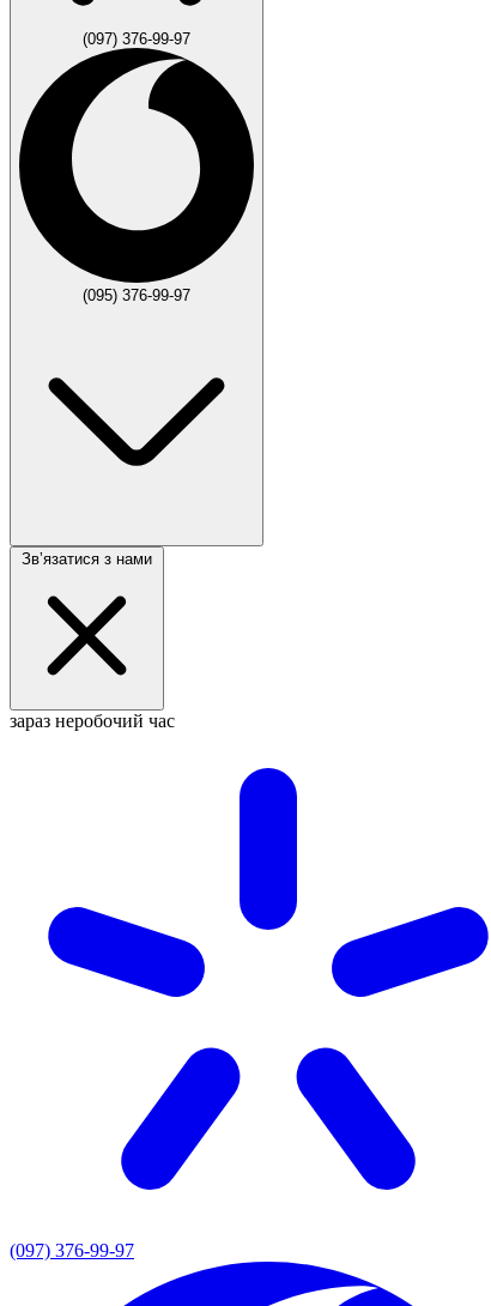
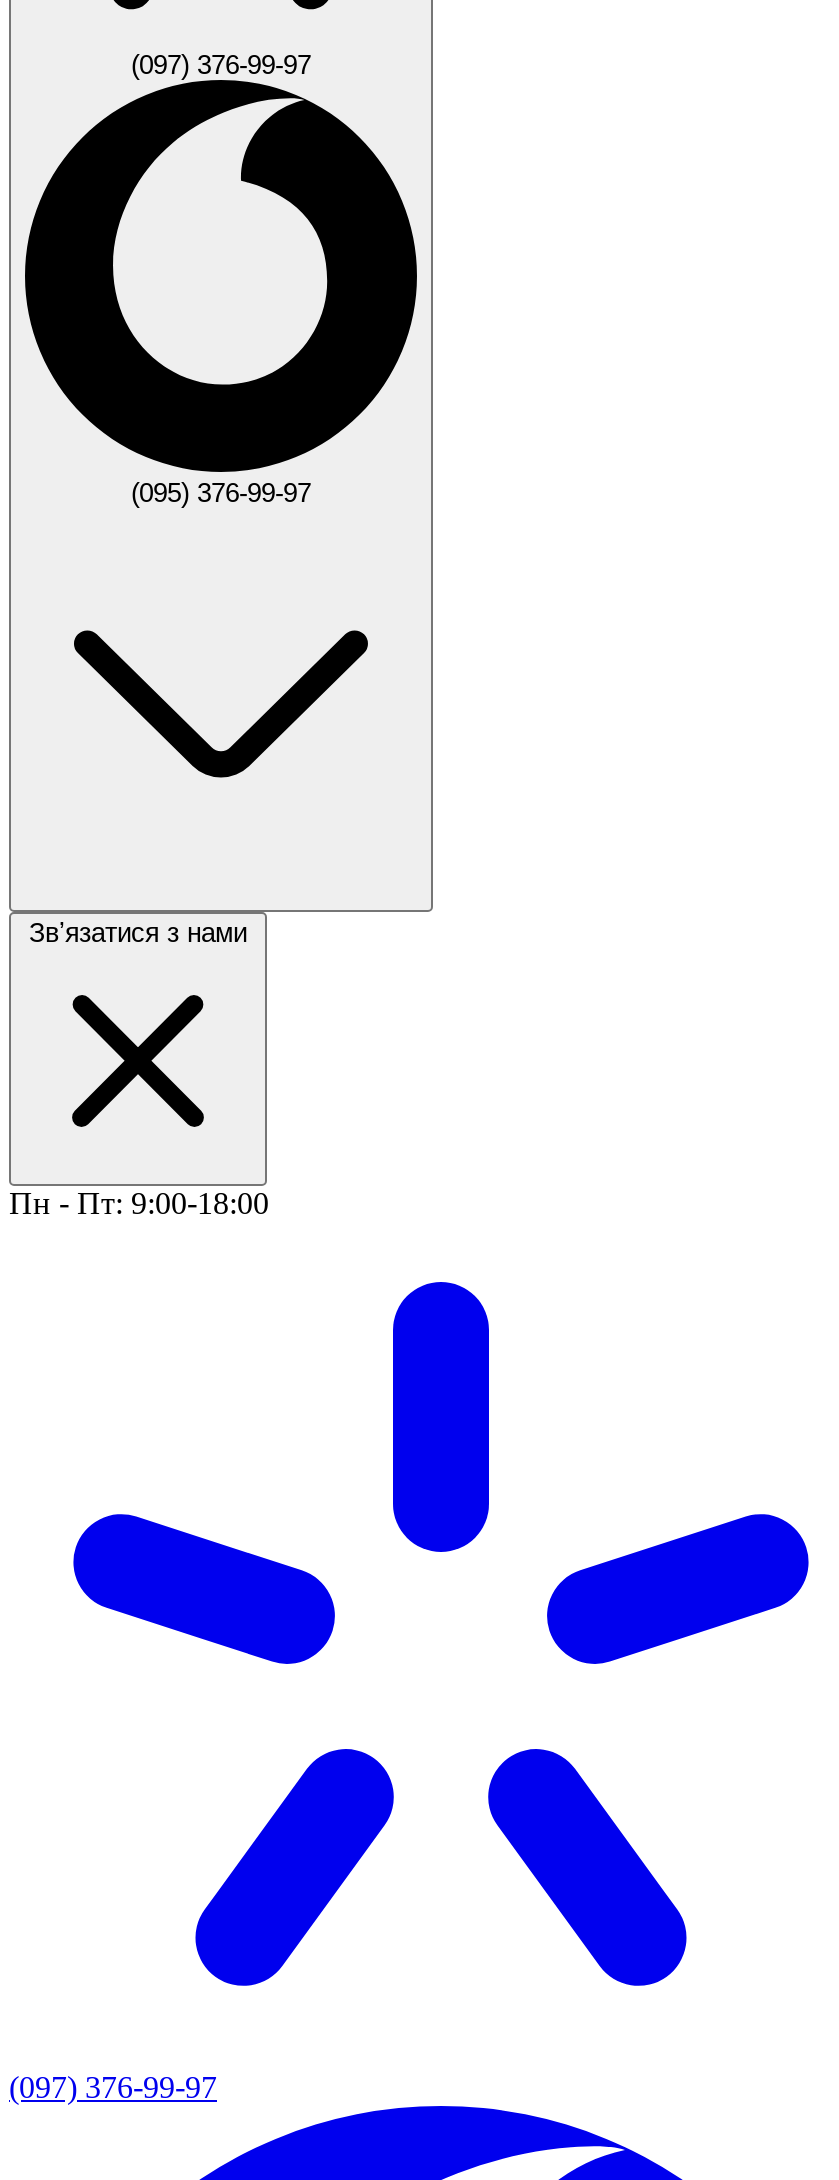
[10,710,175,730] зараз неробочий час -> [9,1185,269,1219] Пн - Пт: 9:00-18:00

